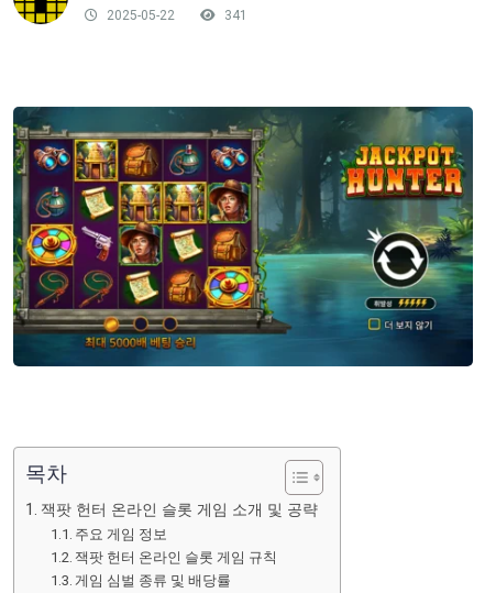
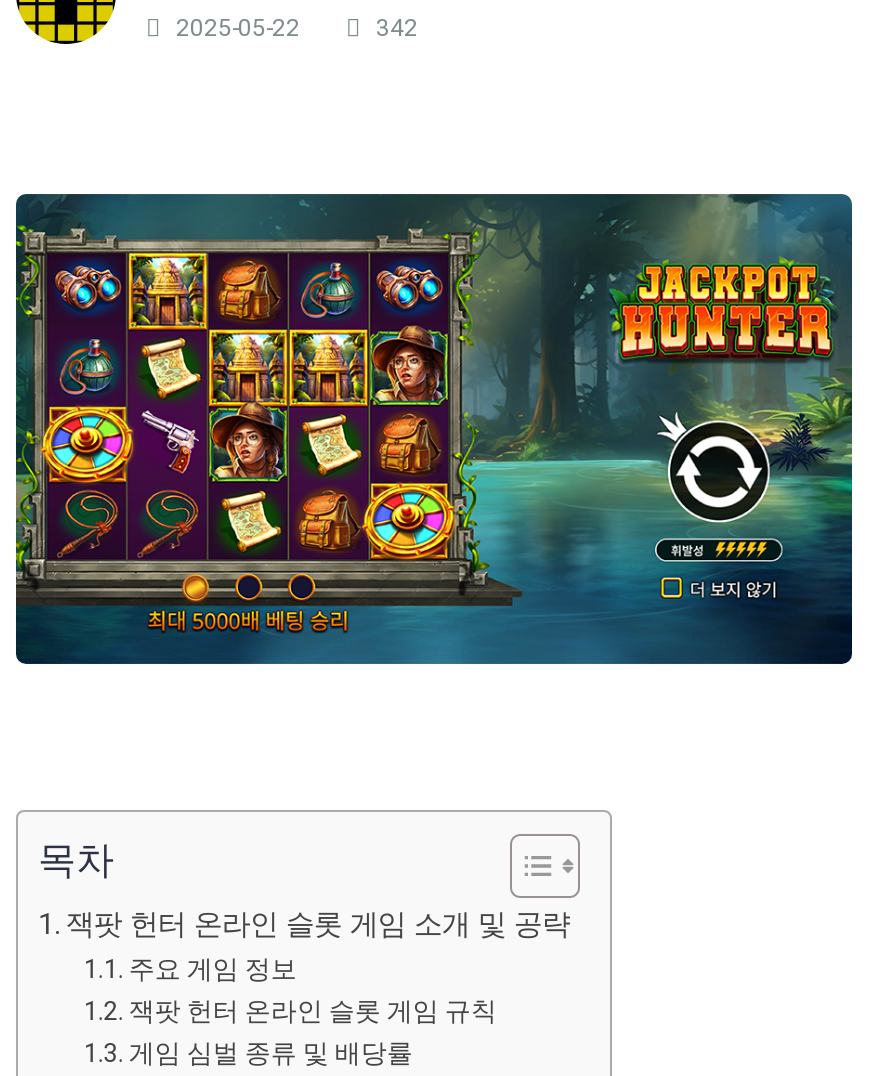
[221,8,247,23] 341 -> [370,14,418,42] 342

